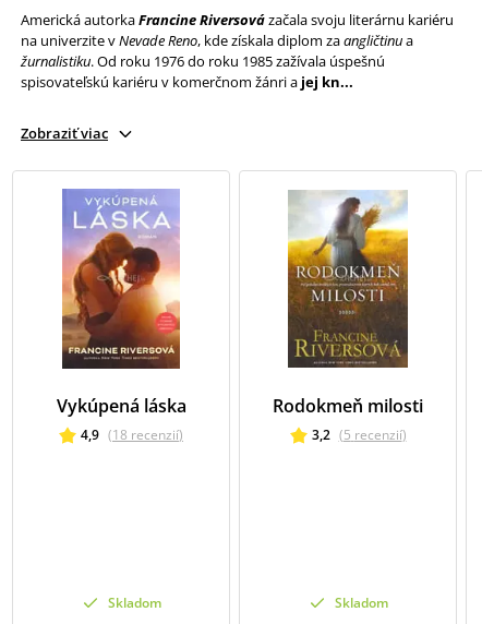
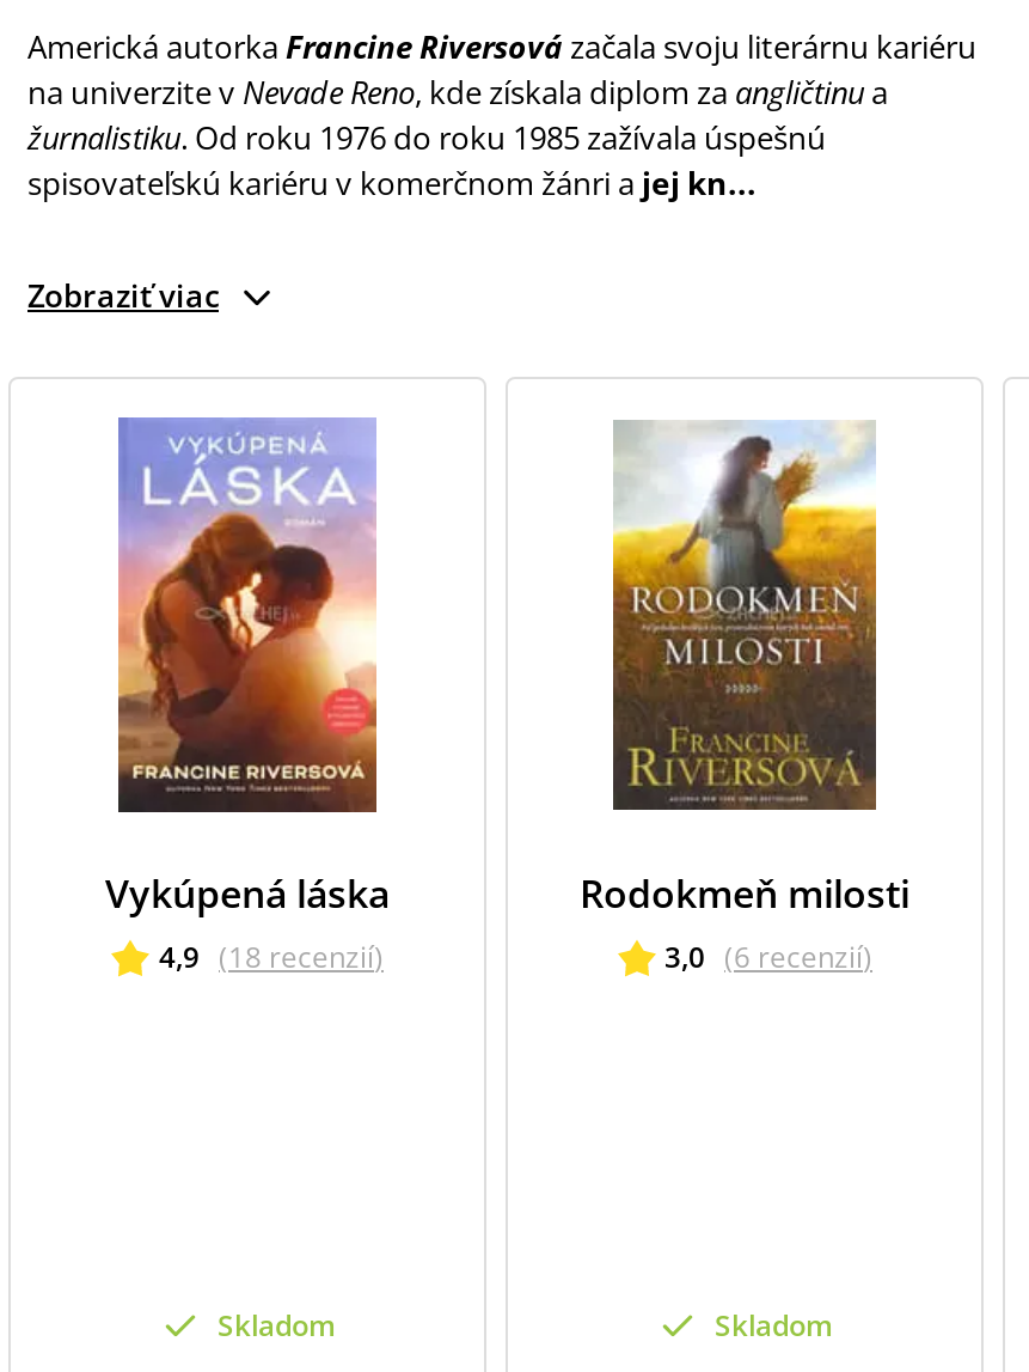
[311,425,406,444] 3,2 (5 recenzií) -> [664,937,872,977] 3,0 (6 recenzií)

